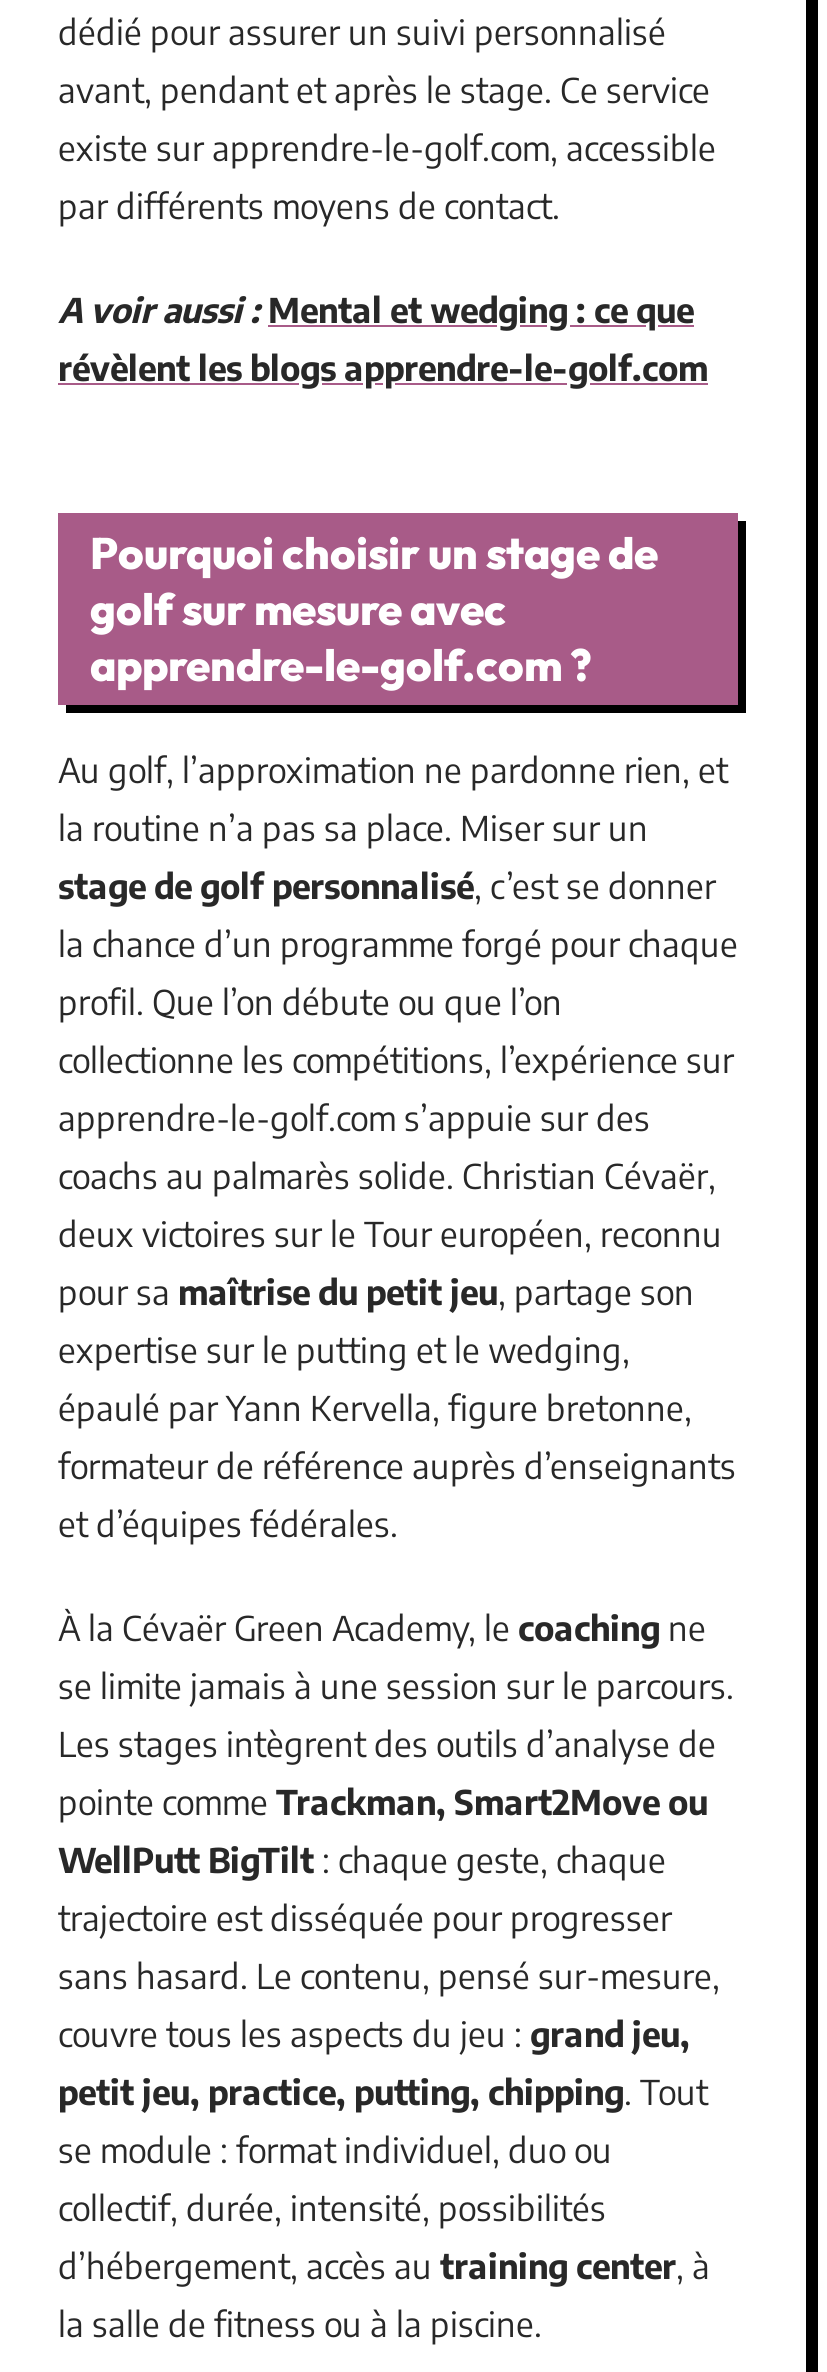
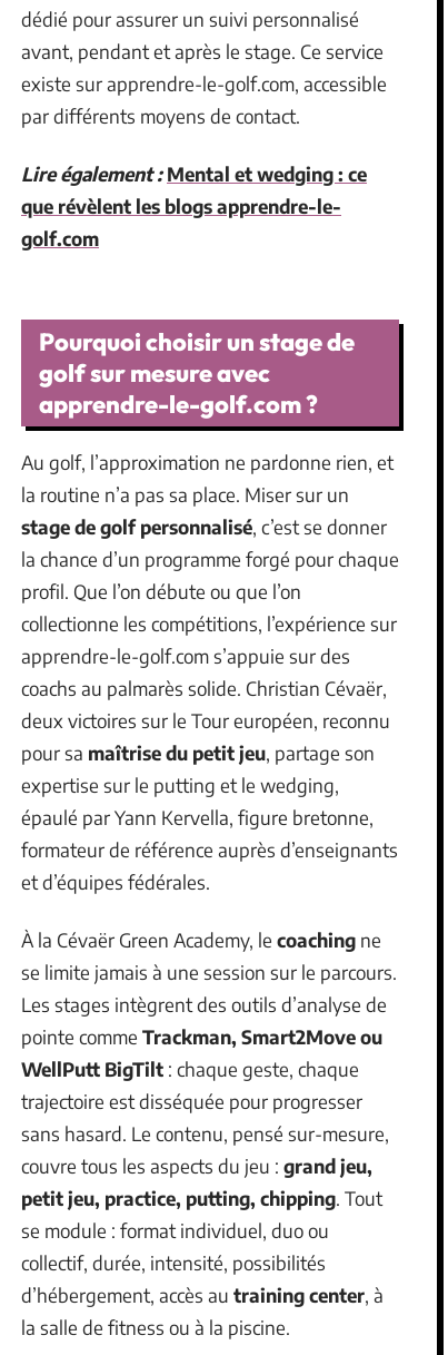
[58,286,708,388] A voir aussi : Mental et wedging : ce que | révèlent les blogs apprendre-le-golf.com -> [21,161,367,250] Lire également : Mental et wedging : ce | que révèlent les blogs apprendre-le- | golf.com

